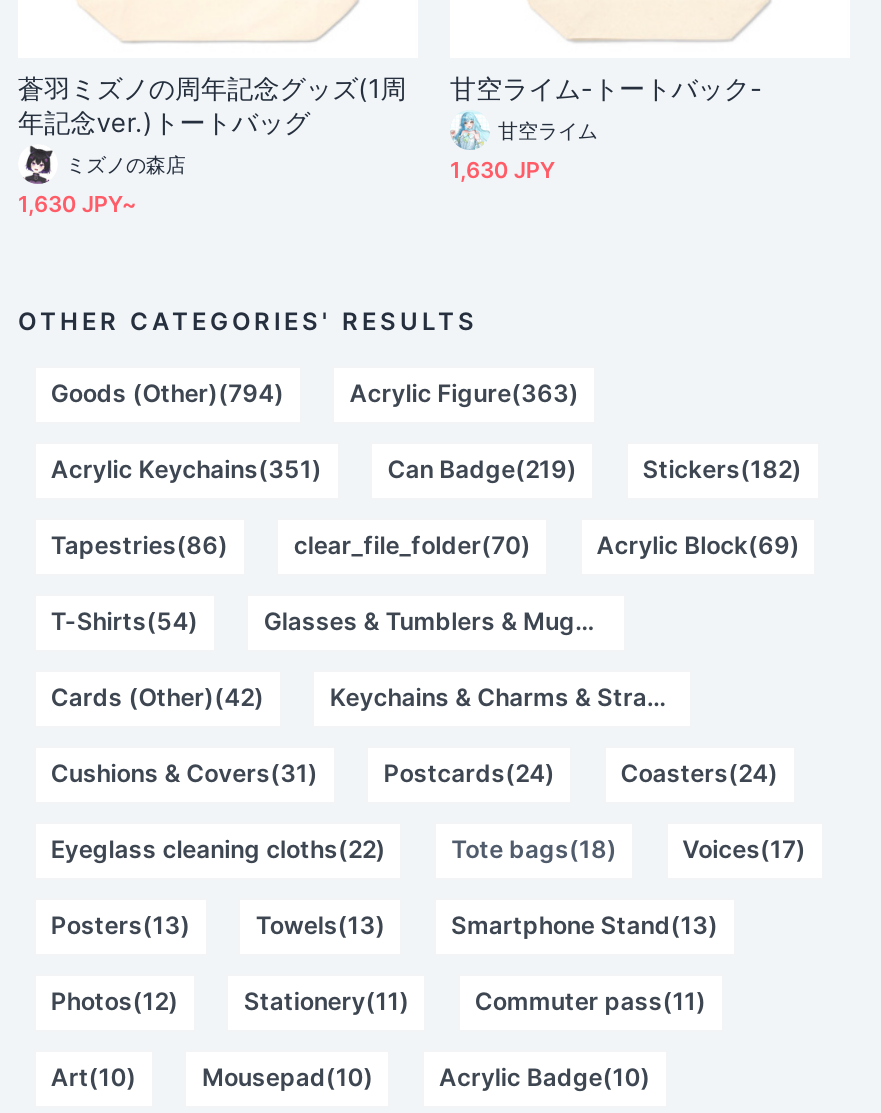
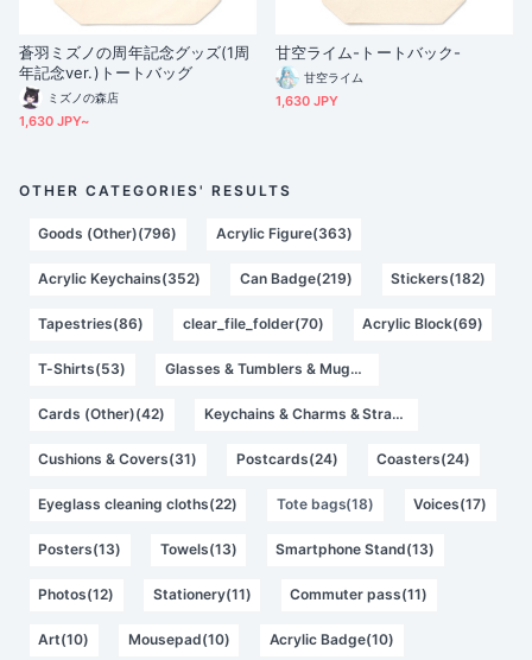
[51,379,284,409] Goods (Other)(794) -> [38,225,177,243] Goods (Other)(796)
[51,455,322,485] Acrylic Keychains(351) -> [38,270,201,288] Acrylic Keychains(352)
[51,607,198,637] T-Shirts(54) -> [38,360,126,378] T-Shirts(53)

